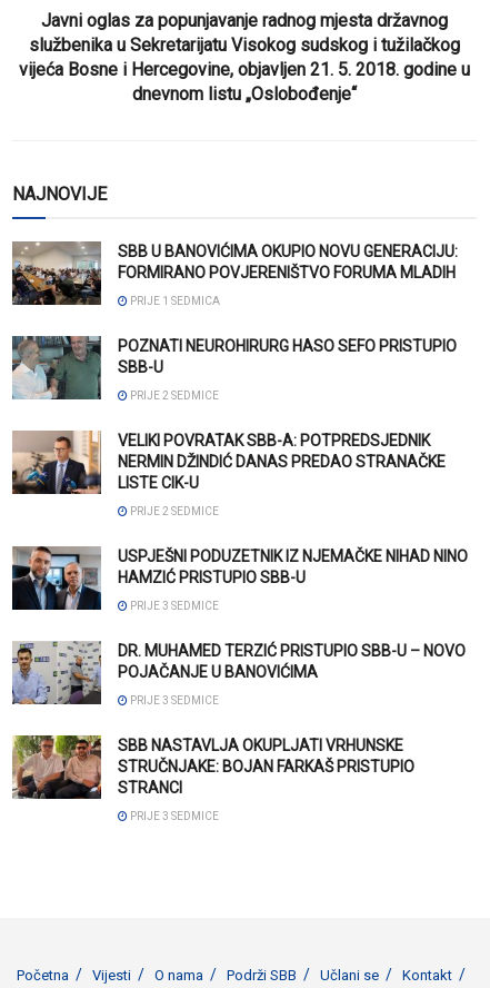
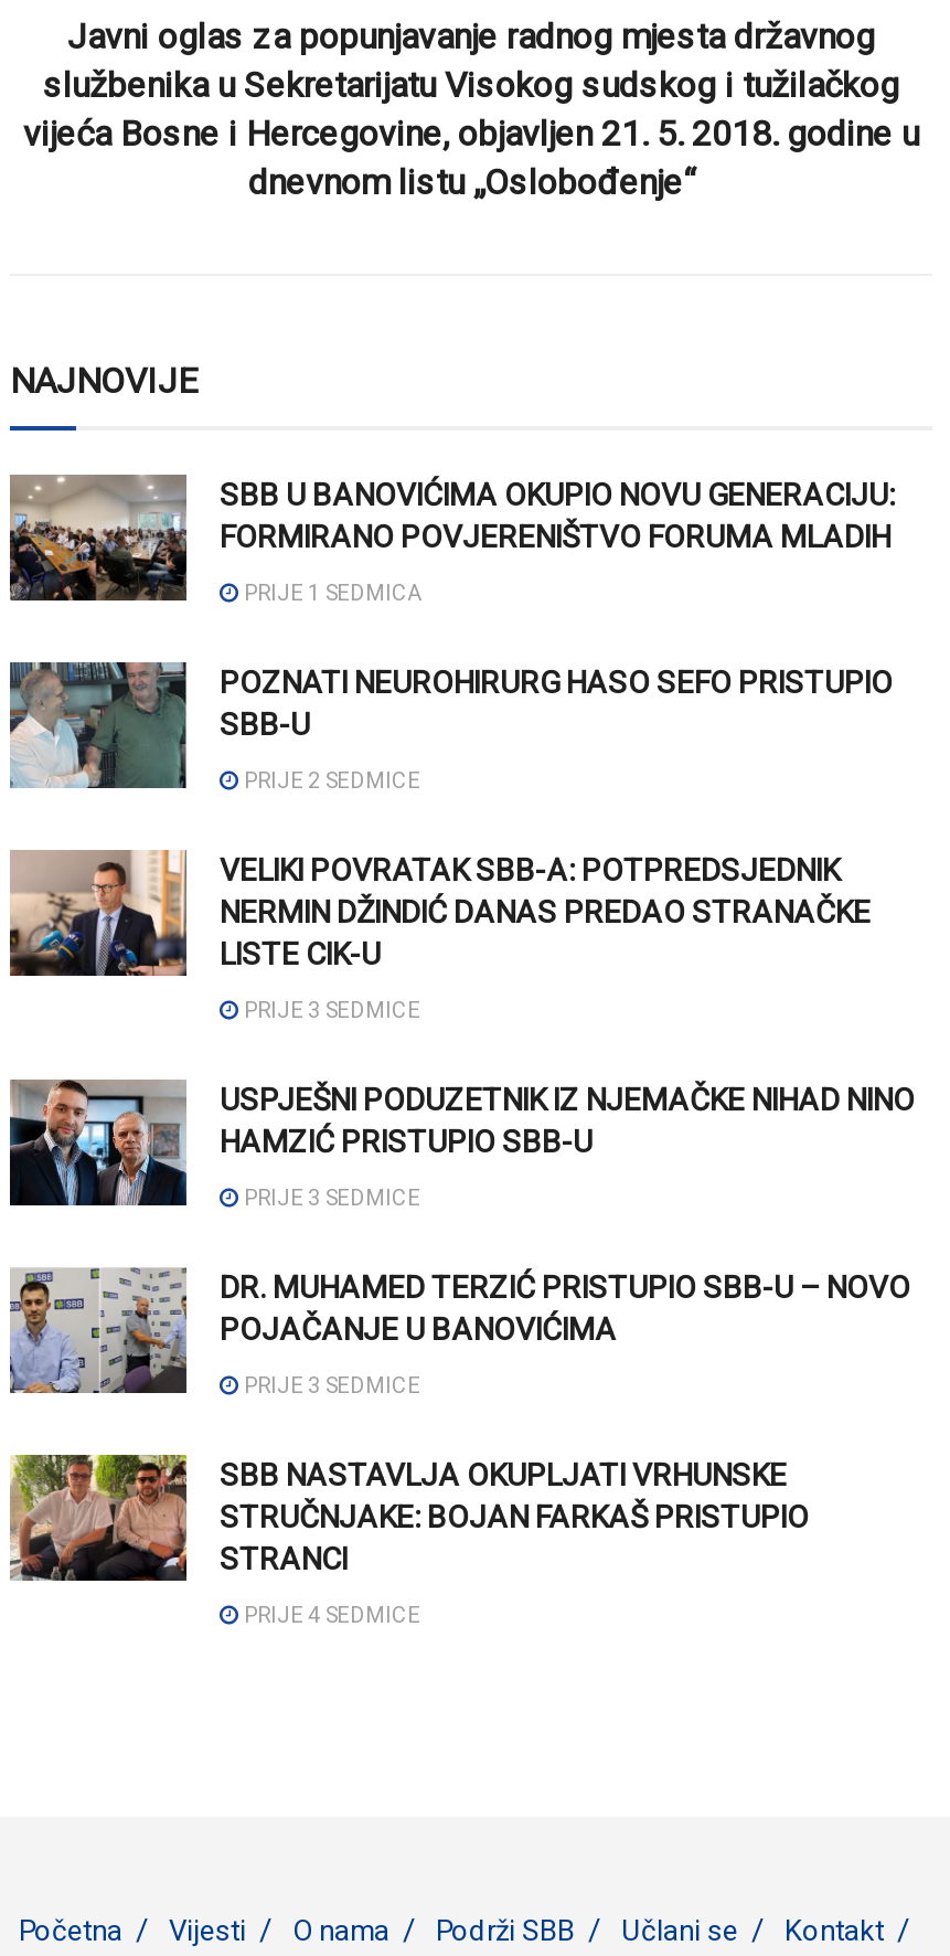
[128,505,219,517] PRIJE 2 SEDMICE -> [239,998,420,1022] PRIJE 3 SEDMICE
[128,810,219,822] PRIJE 3 SEDMICE -> [239,1603,420,1627] PRIJE 4 SEDMICE

